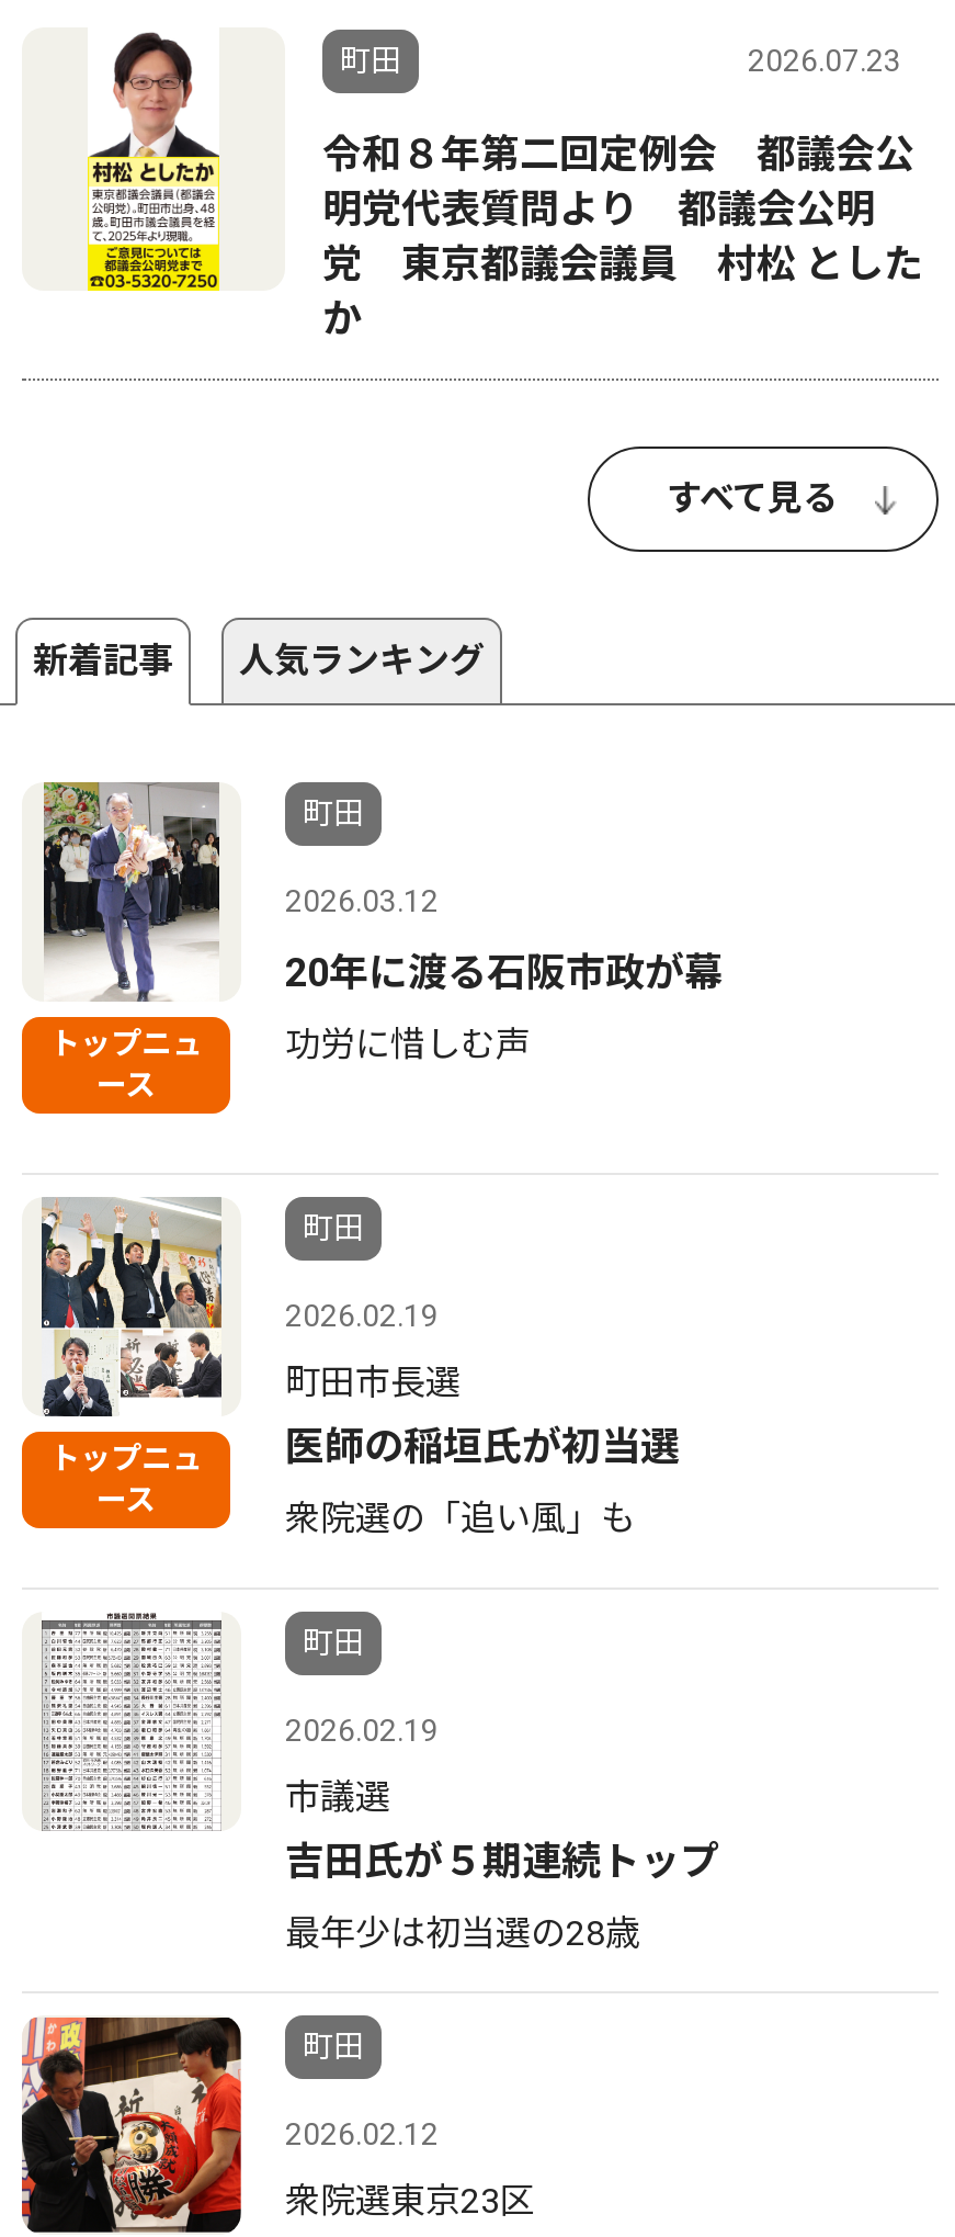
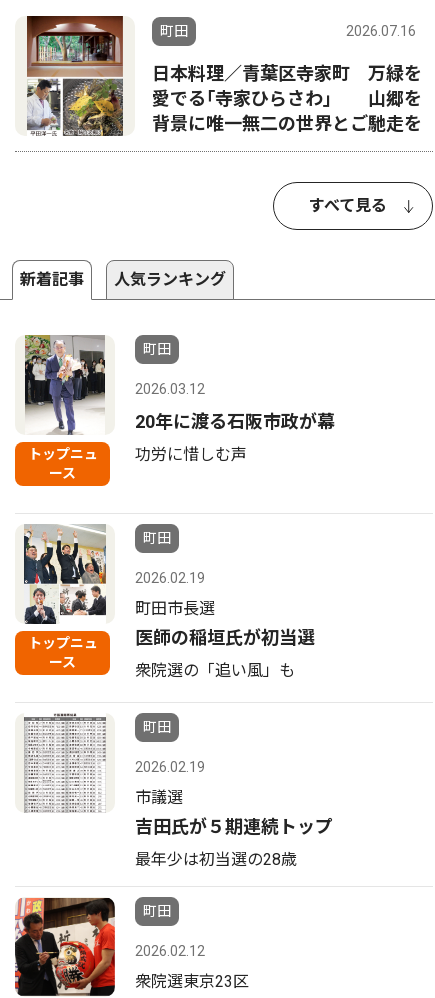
[48,27,923,341] [image] | 令和８年第二回定例会 都議会公 | 明党代表質問より 都議会公明 | 党 東京都議会議員 村松 とした | か -> [26,15,422,137] [image] | 日本料理／青葉区寺家町 万緑を | 愛でる｢寺家ひらさわ｣ 山郷を | 背景に唯一無二の世界とご馳走を
[748,43,901,78] 2026.07.23 -> [346,23,416,39] 2026.07.16

